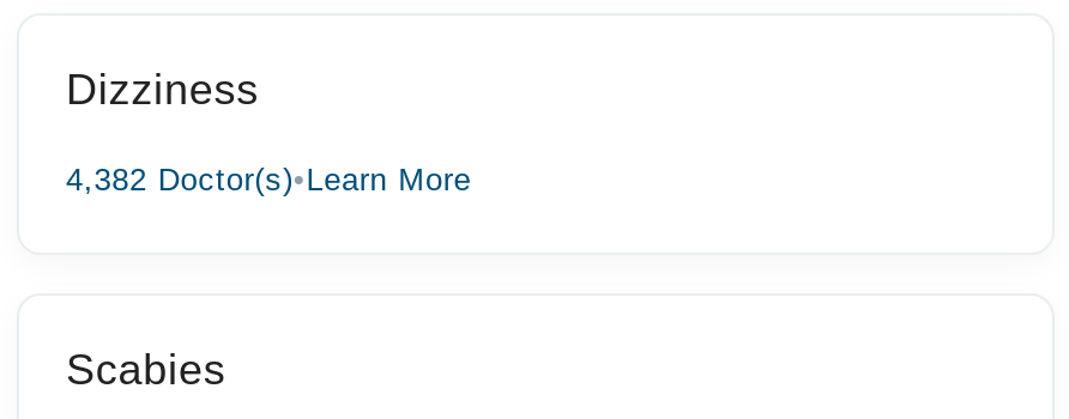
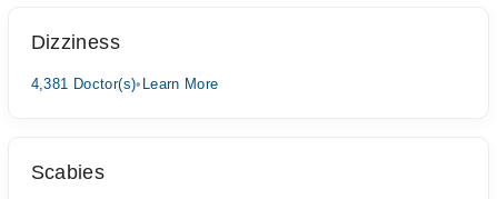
[66,162,471,198] 4,382 Doctor(s)•Learn More -> [31,76,219,92] 4,381 Doctor(s)•Learn More

